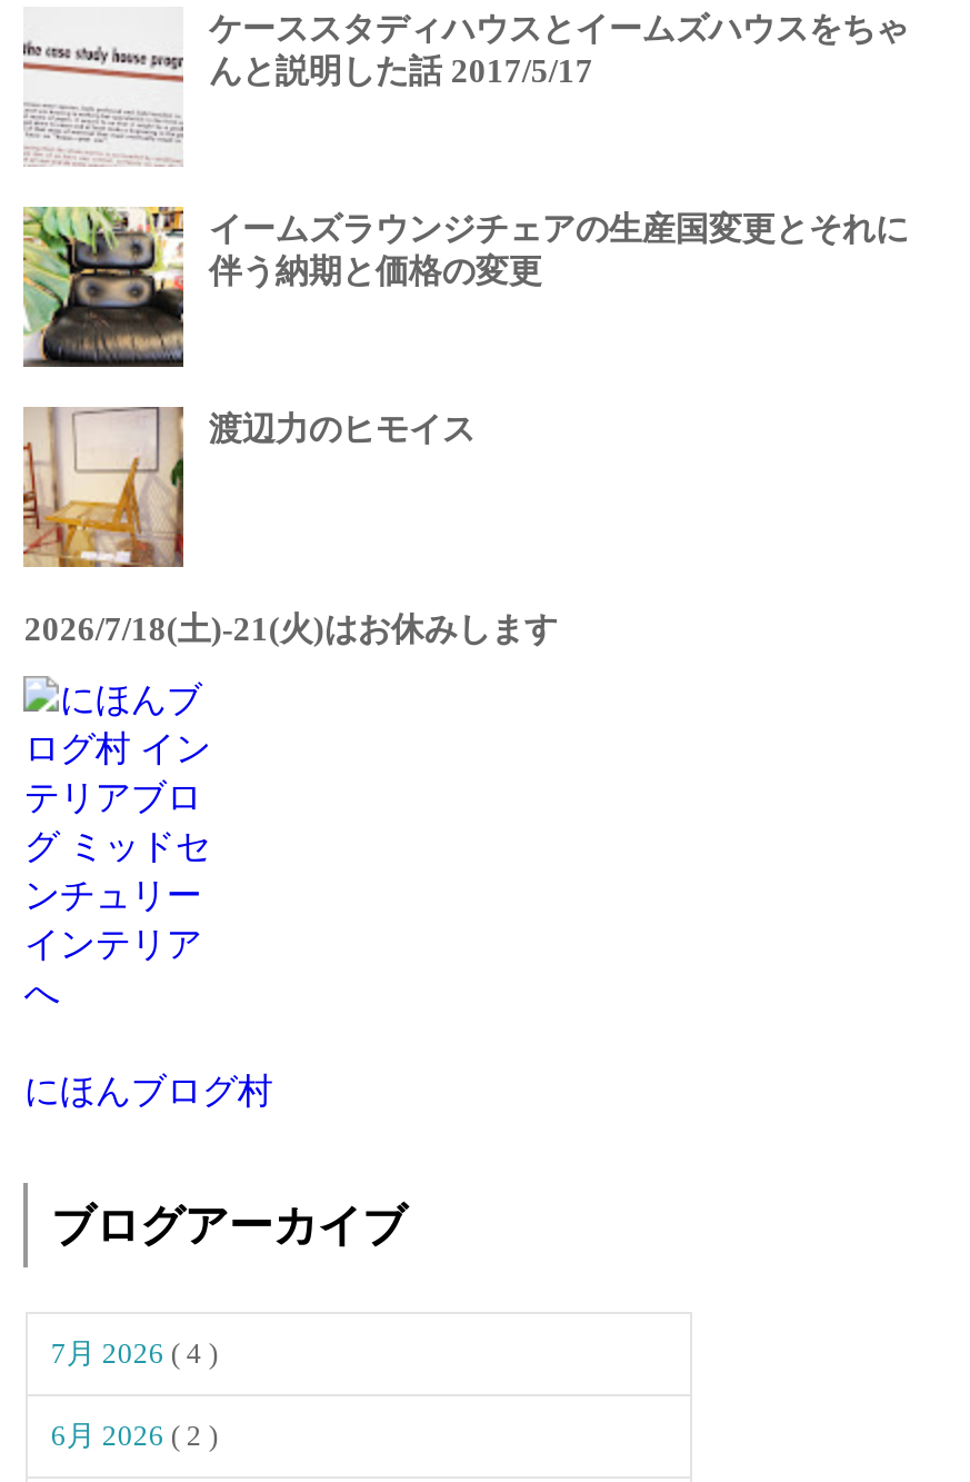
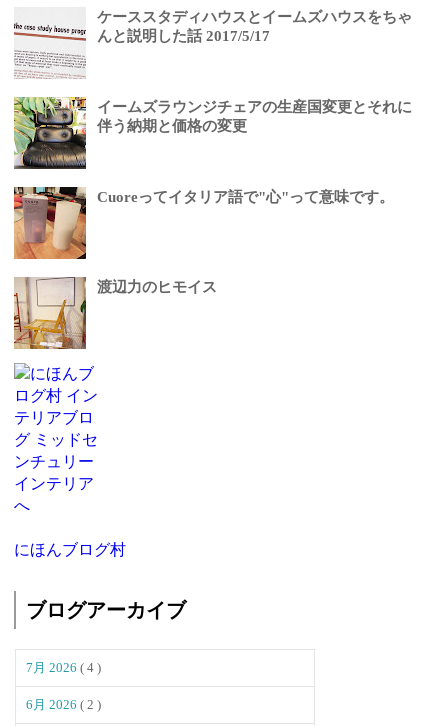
none -> [14,187,394,260] [image] | Cuoreってイタリア語で"心"って意味です。
moved [19,405,475,571] -> [12,276,217,351]: [image] | 渡辺力のヒモイス
[24,611,558,646] 2026/7/18(土)-21(火)はお休みします -> none

